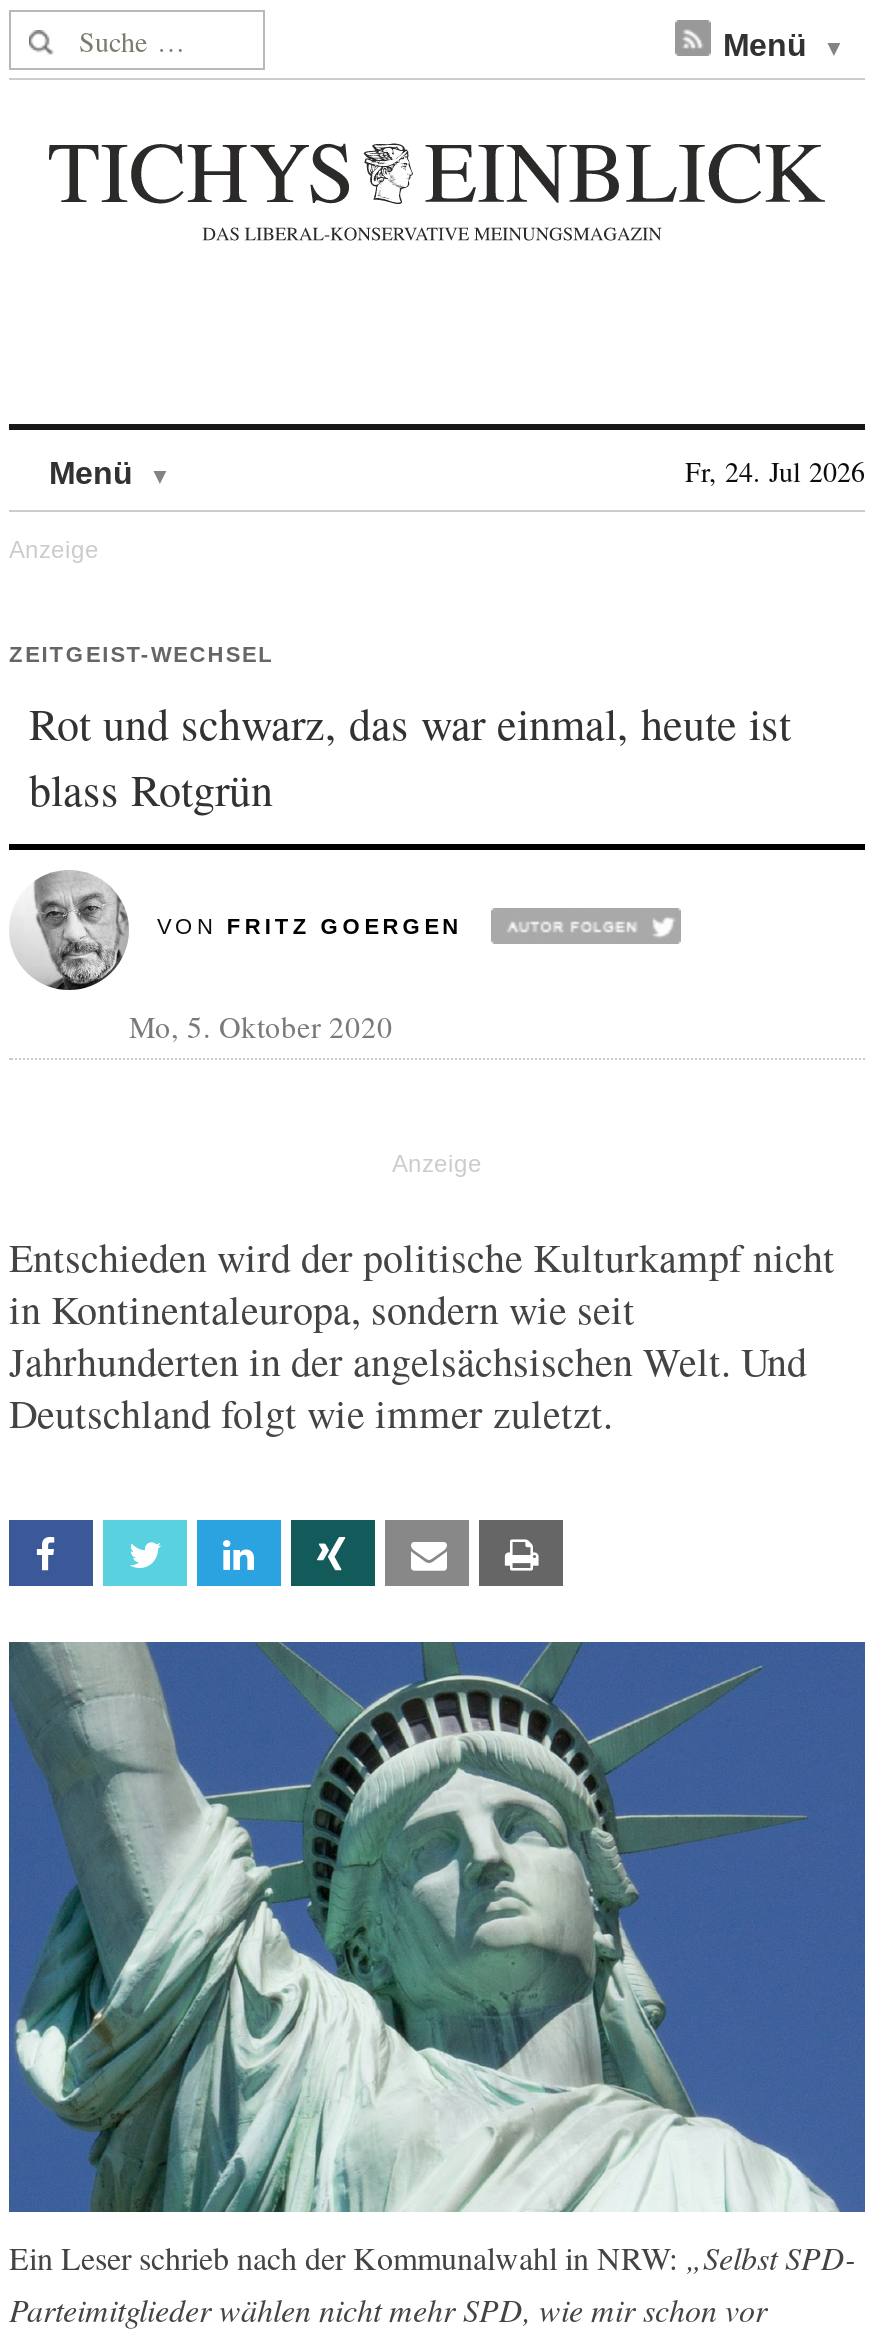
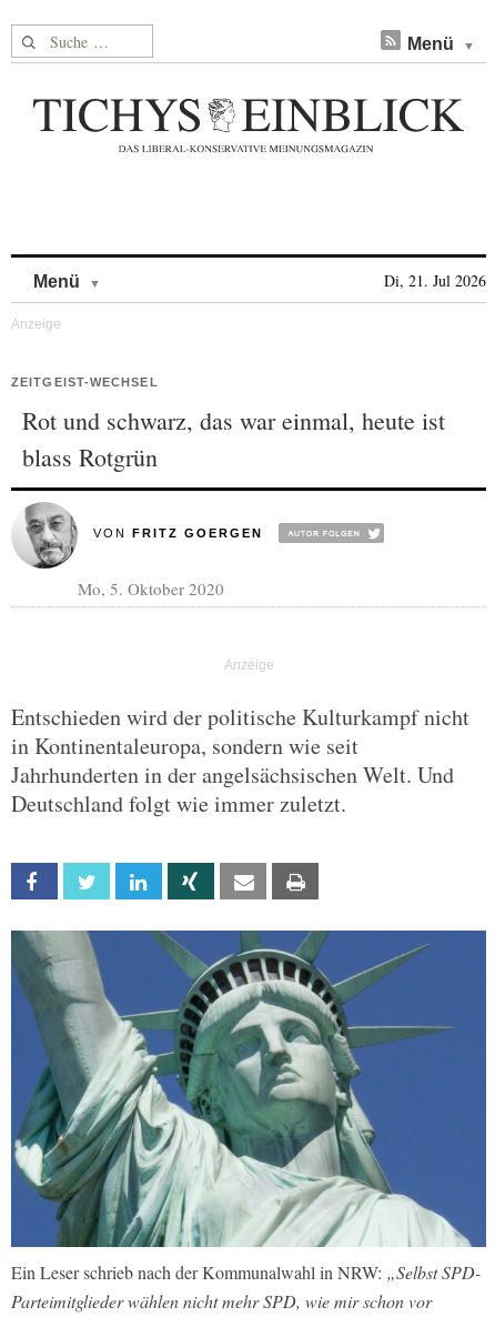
[685,452,865,490] Fr, 24. Jul 2026 -> [384,270,486,291] Di, 21. Jul 2026

